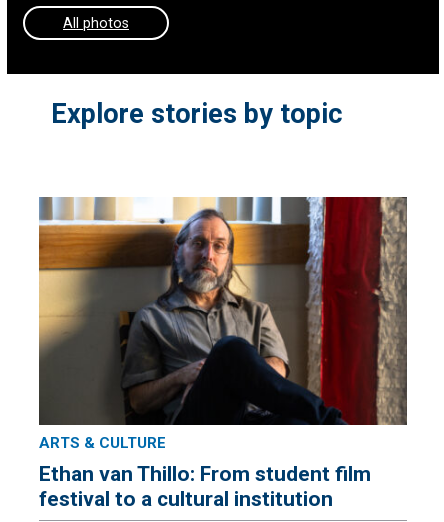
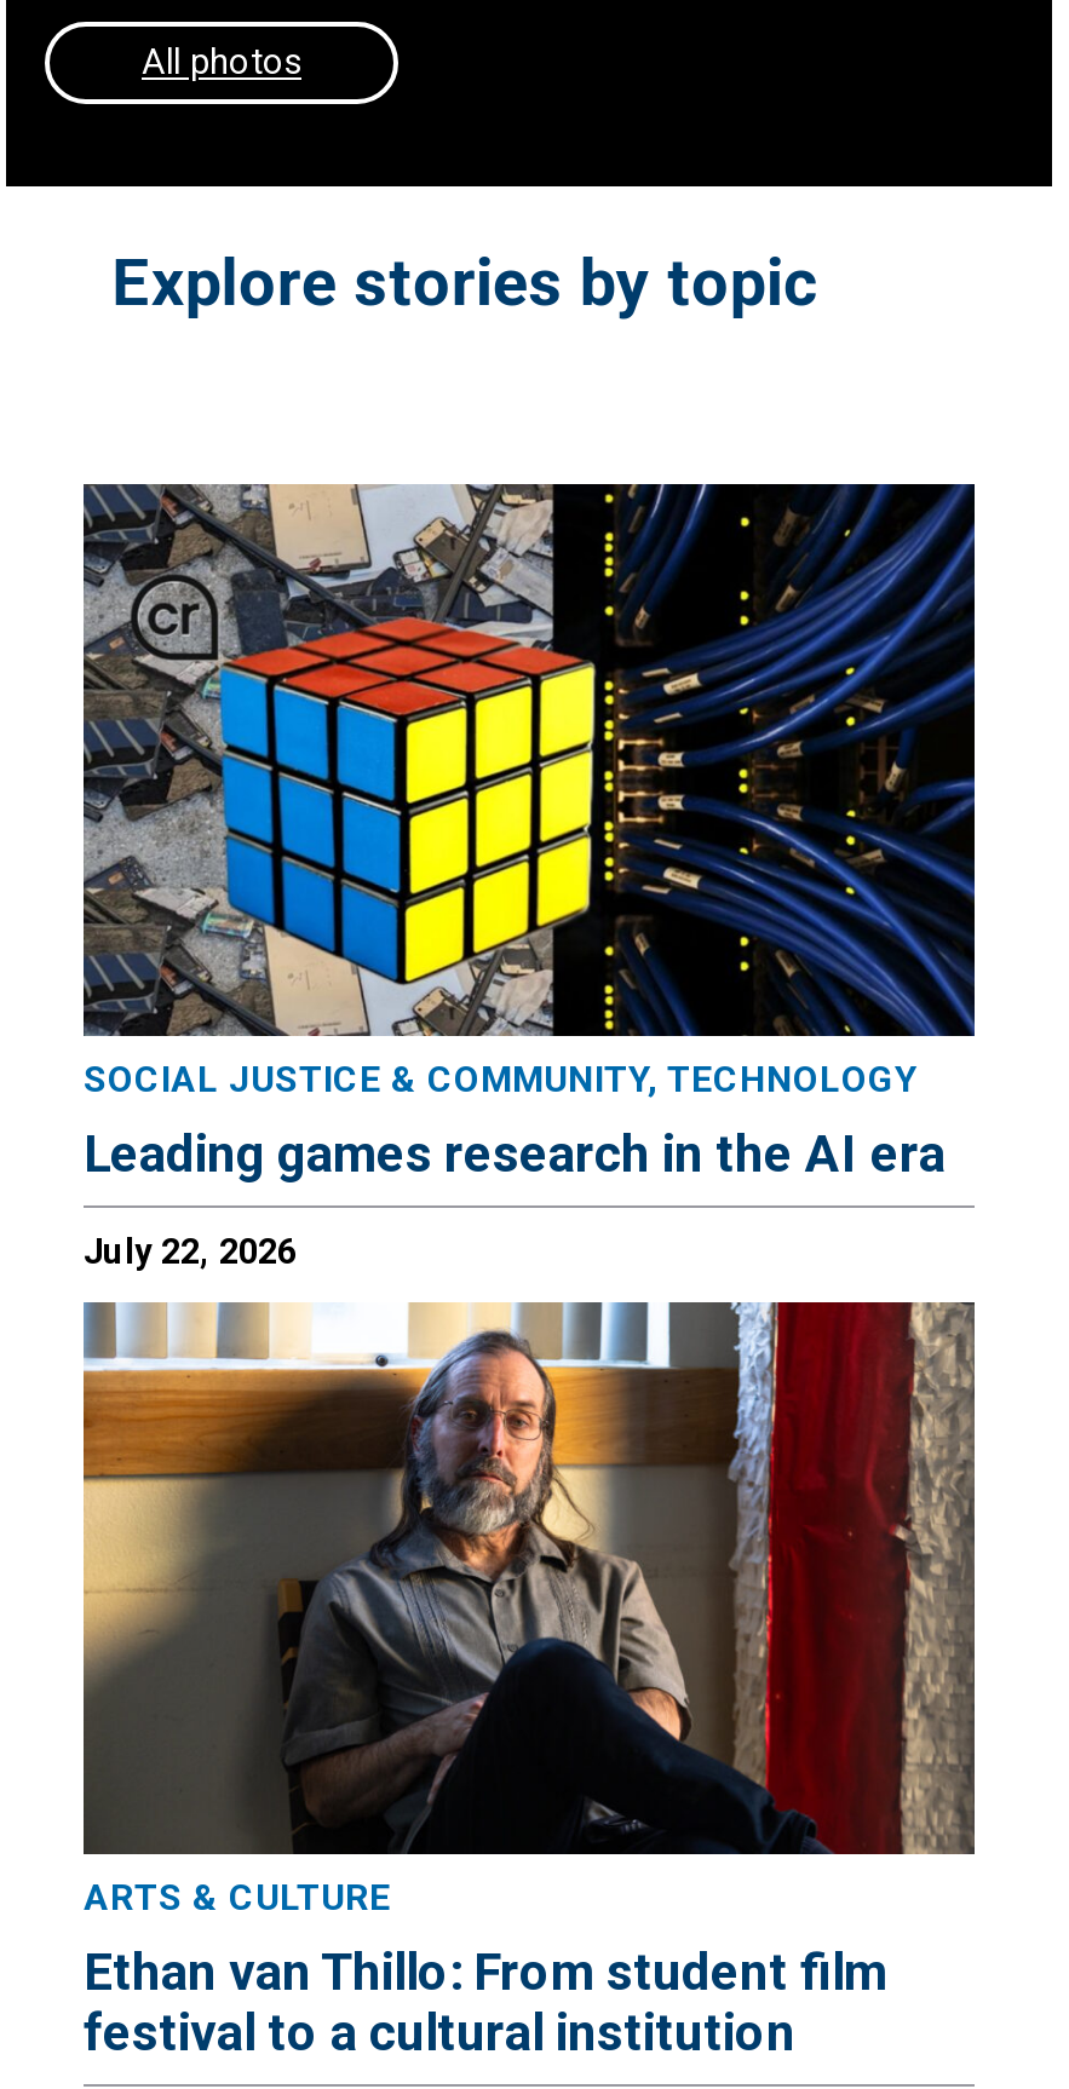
none -> [81,482,977,1274] [image] | SOCIAL JUSTICE & COMMUNITY, TECHNOLOGY | Leading games research in the AI era | July 22, 2026

